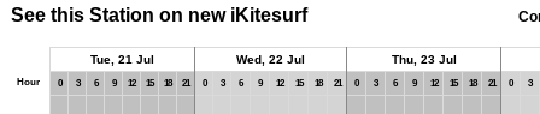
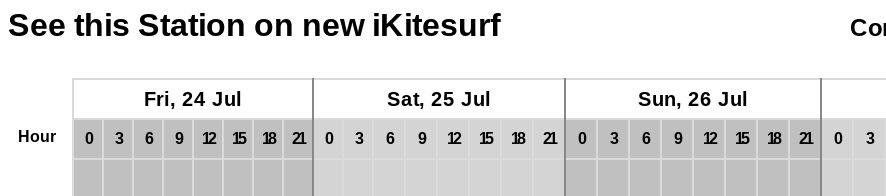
[90,53,154,66] Tue, 21 Jul -> [144,88,242,110] Fri, 24 Jul
[236,53,305,66] Wed, 22 Jul -> [387,88,491,110] Sat, 25 Jul
[391,53,456,66] Thu, 23 Jul -> [638,88,748,110] Sun, 26 Jul

